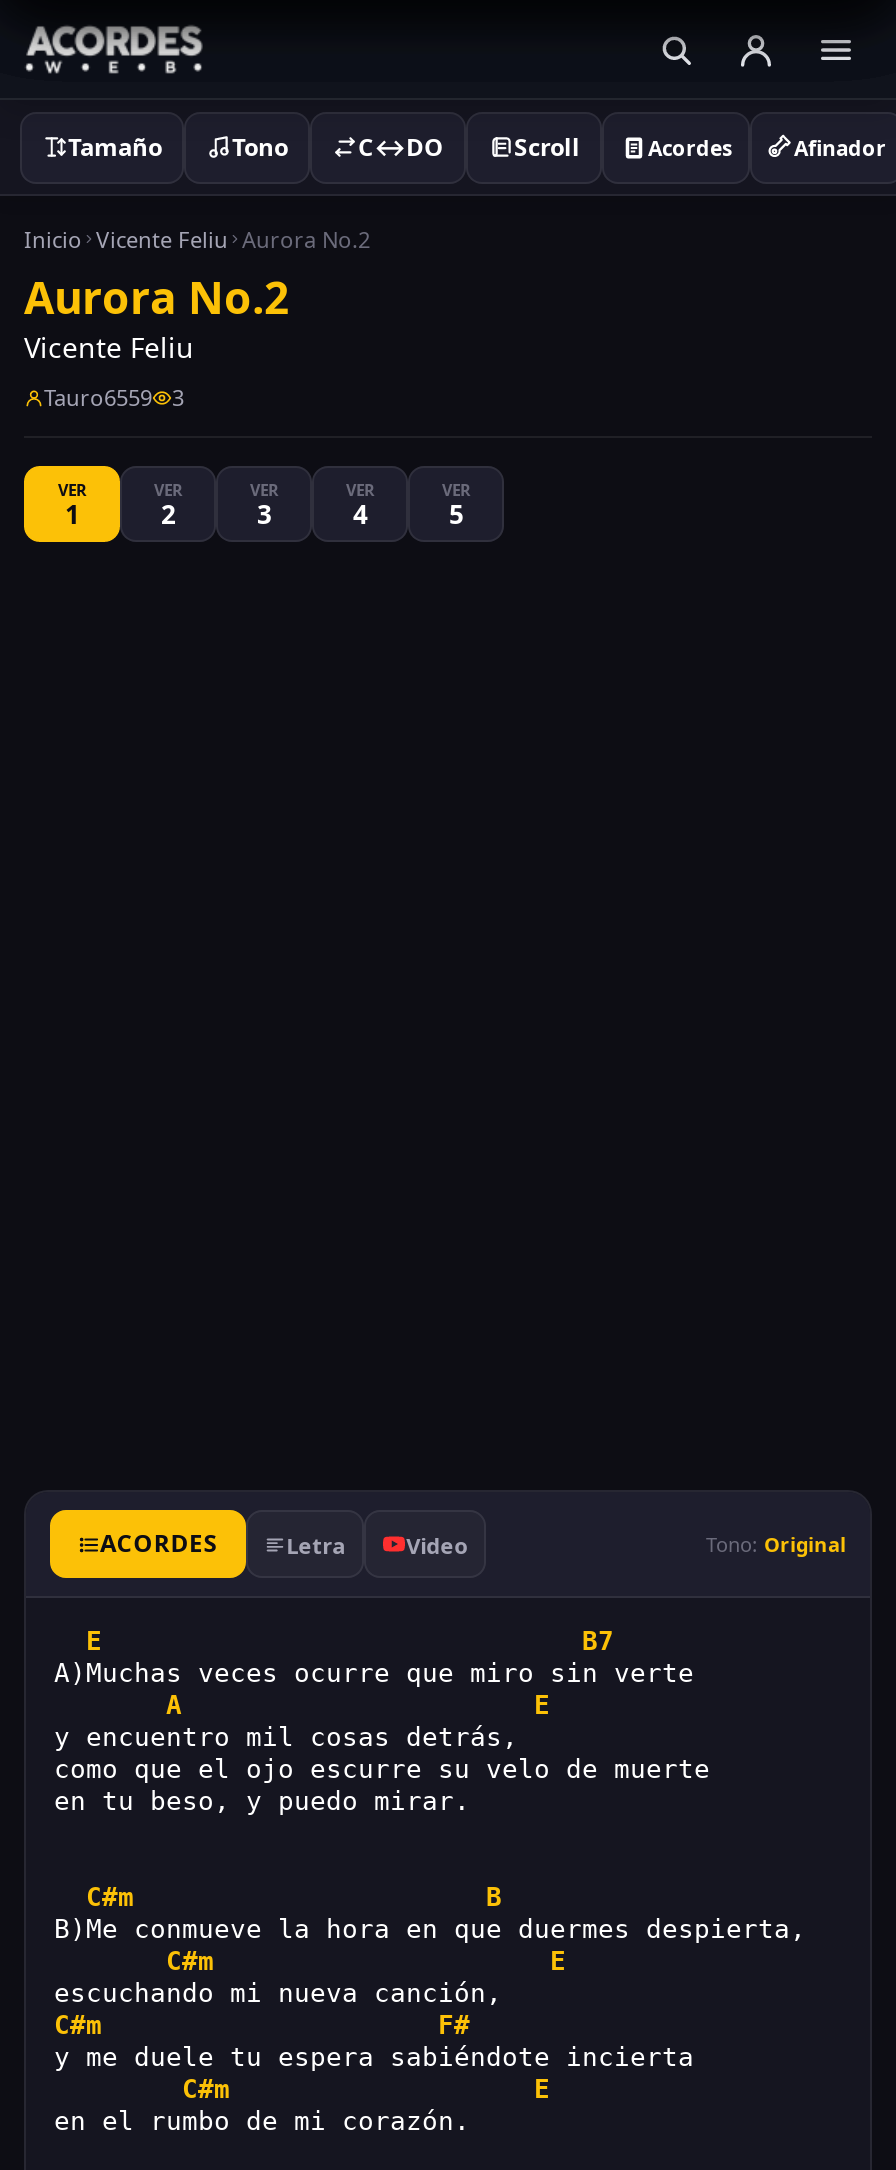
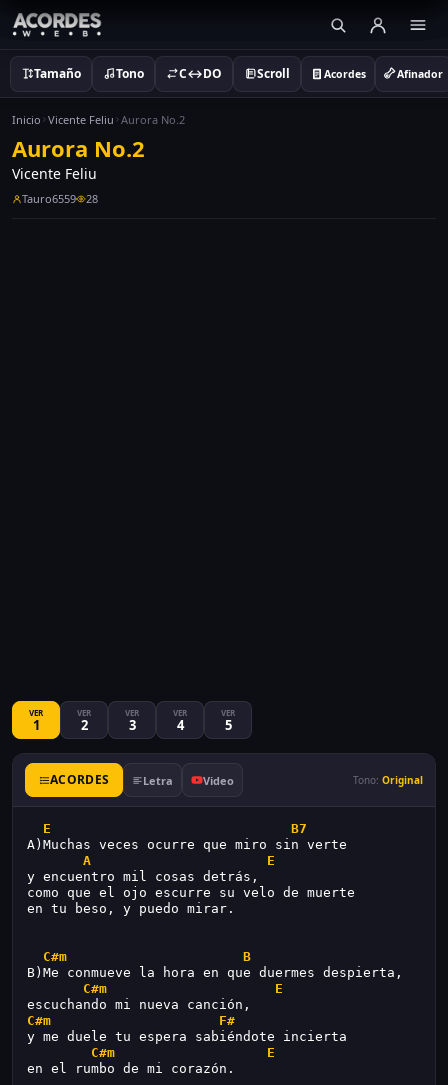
[44,382,184,412] Tauro6559 3 -> [22,191,98,206] Tauro6559 28
moved [58,477,470,531] -> [29,706,235,733]: VER | VER | 2 | ... | VER | 5

